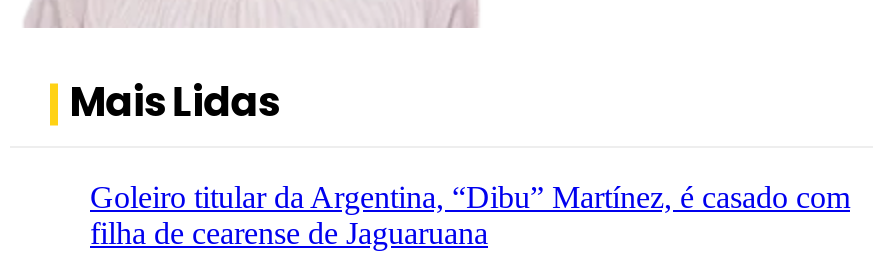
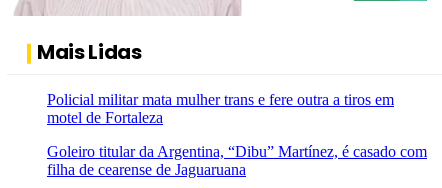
none -> [47,91,394,126] Policial militar mata mulher trans e fere outra a tiros em | motel de Fortaleza

